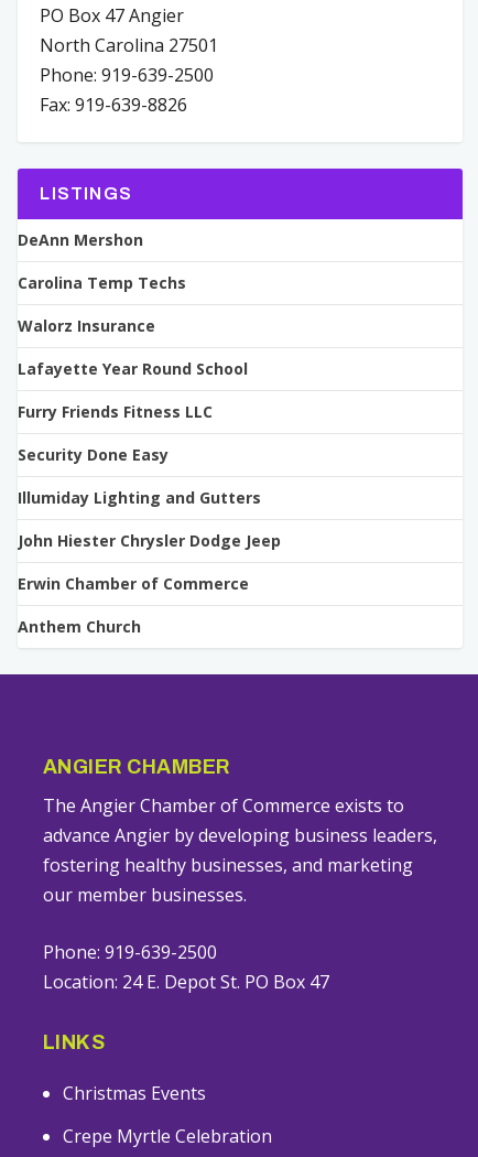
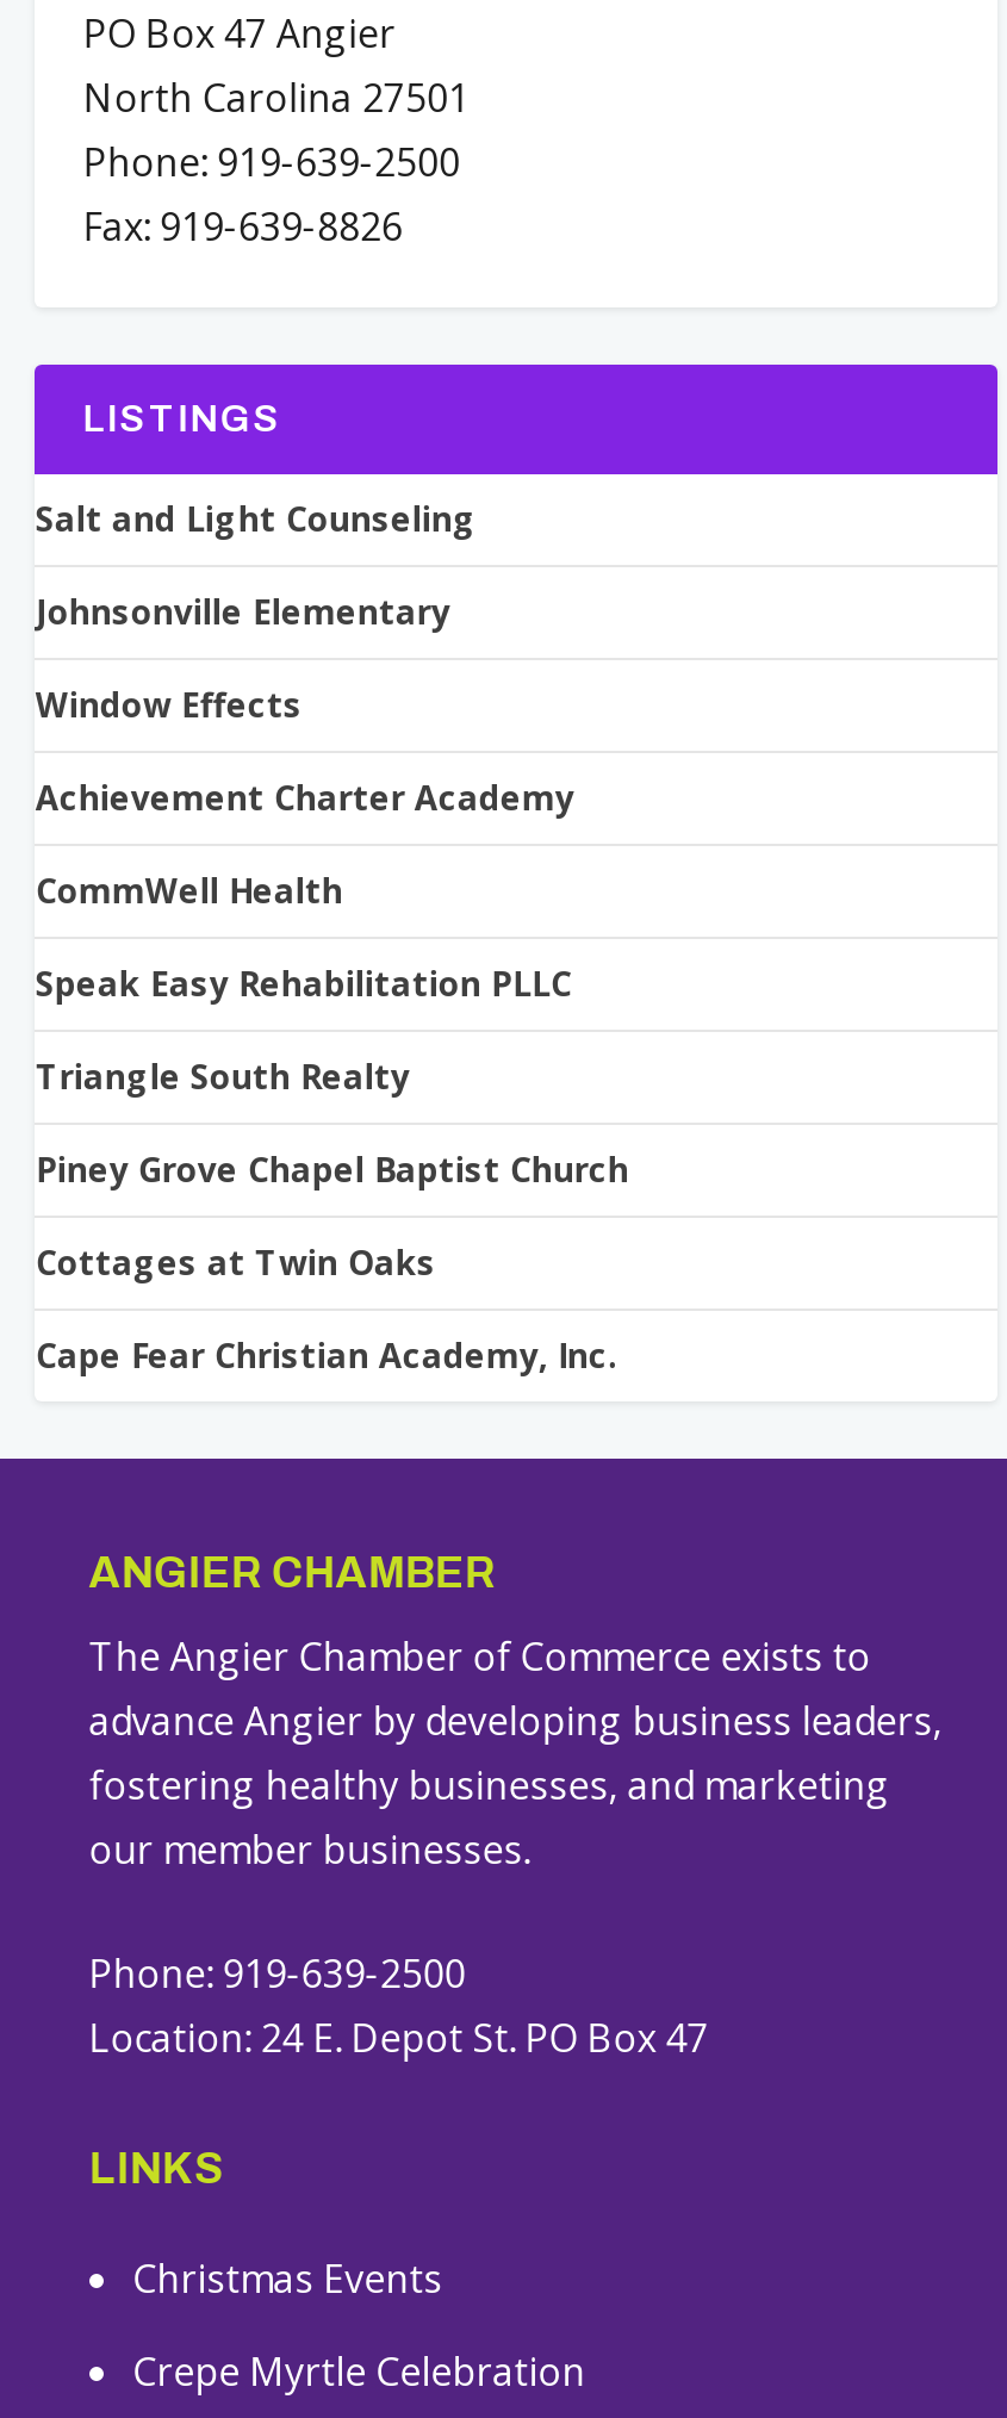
[18,229,144,250] DeAnn Mershon -> [36,495,476,540] Salt and Light Counseling
[18,272,187,293] Carolina Temp Techs -> [36,588,450,633] Johnsonville Elementary
[18,315,156,336] Walorz Insurance -> [36,681,302,726] Window Effects
[18,358,248,379] Lafayette Year Round School -> [36,774,574,819] Achievement Charter Academy
[18,401,213,422] Furry Friends Fitness LLC -> [36,867,343,912] CommWell Health
[18,444,169,465] Security Done Easy -> [36,960,572,1005] Speak Easy Rehabilitation PLLC
[18,487,261,508] Illumiday Lighting and Gutters -> [36,1053,410,1098] Triangle South Realty
[18,530,281,551] John Hiester Chrysler Dodge Jeep -> [36,1146,629,1191] Piney Grove Chapel Baptist Church
[18,573,249,594] Erwin Chamber of Commerce -> [36,1239,436,1284] Cottages at Twin Oaks
[18,616,141,637] Anthem Church -> [36,1332,617,1377] Cape Fear Christian Academy, Inc.

